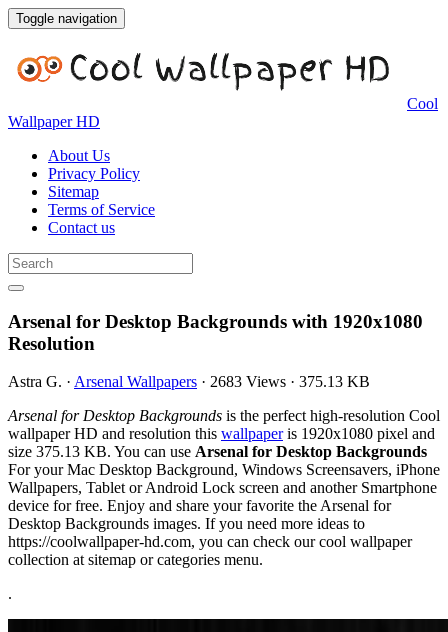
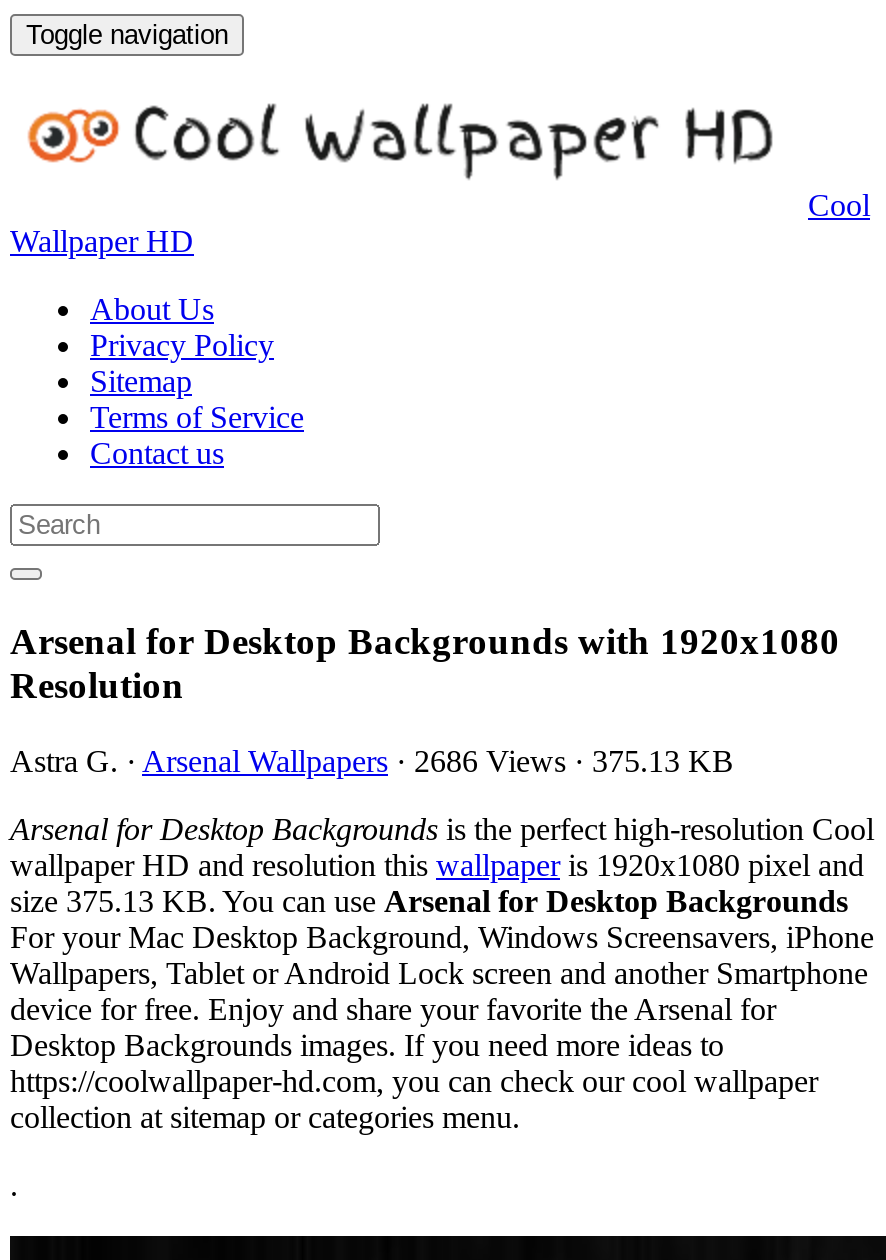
[8,373,370,390] Astra G. · Arsenal Wallpapers · 2683 Views · 375.13 KB -> [10,745,734,779] Astra G. · Arsenal Wallpapers · 2686 Views · 375.13 KB

